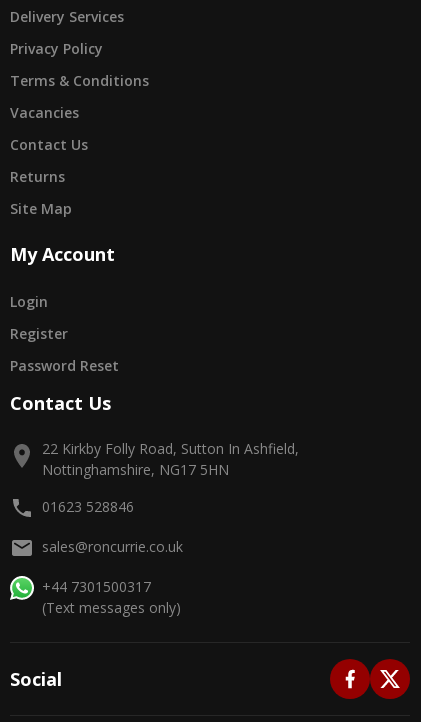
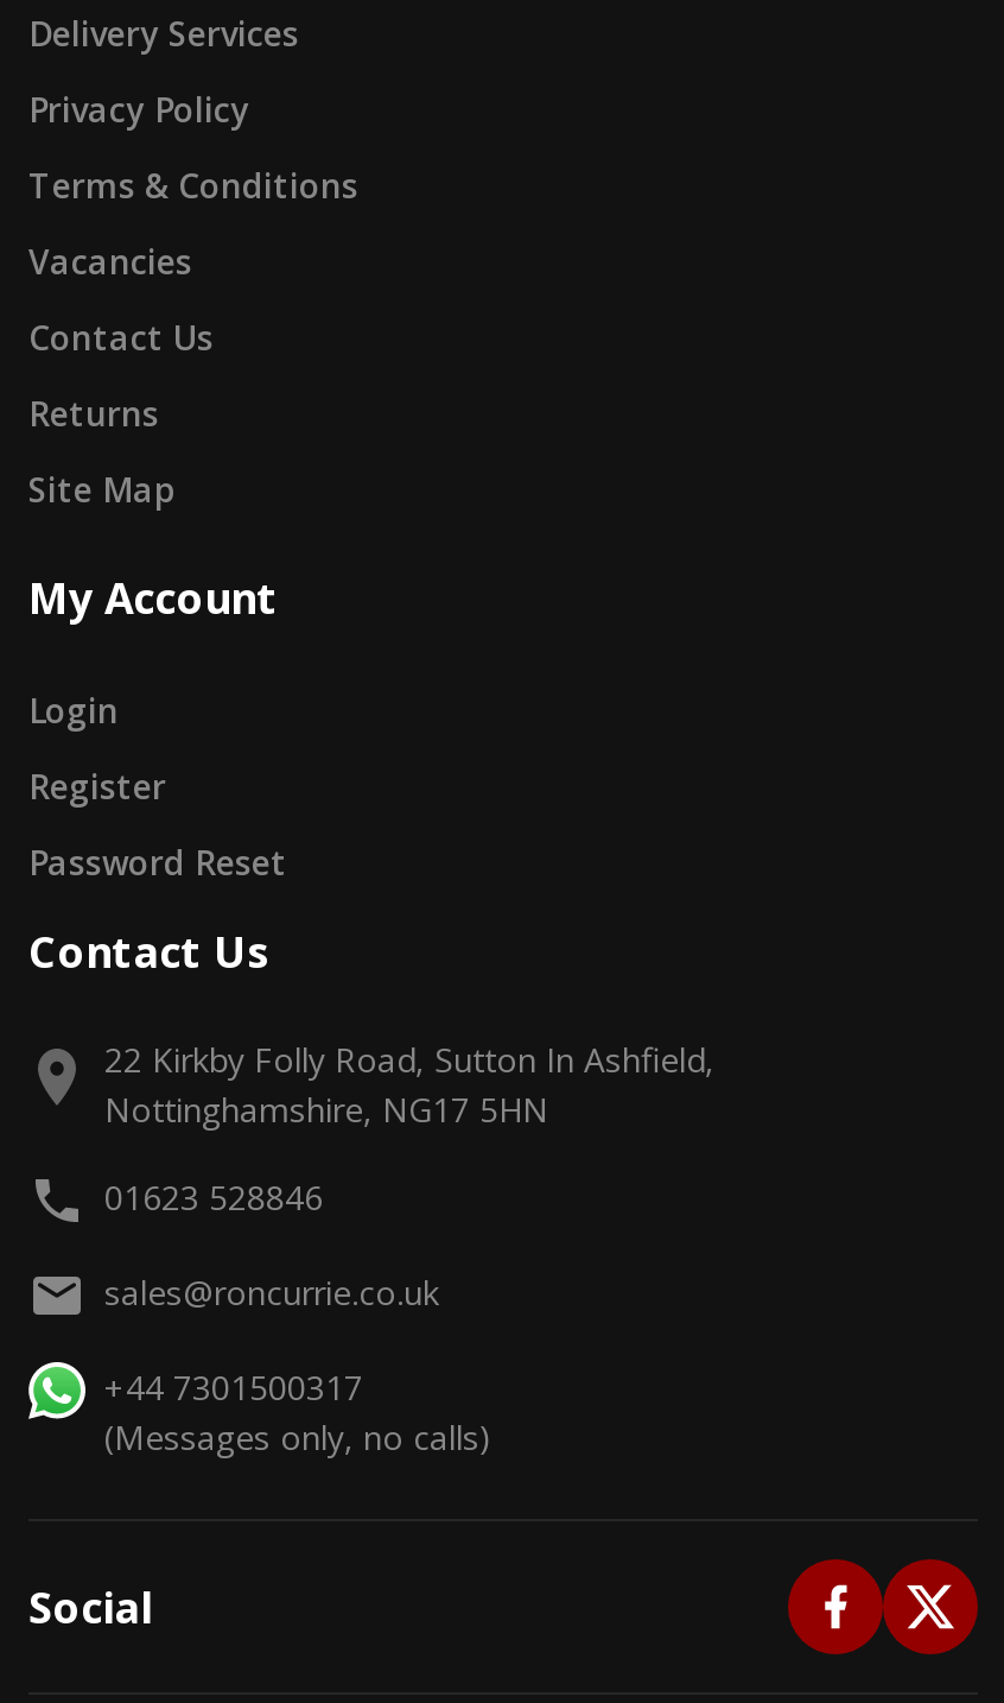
[42,598,181,617] (Text messages only) -> [104,1415,491,1460] (Messages only, no calls)

